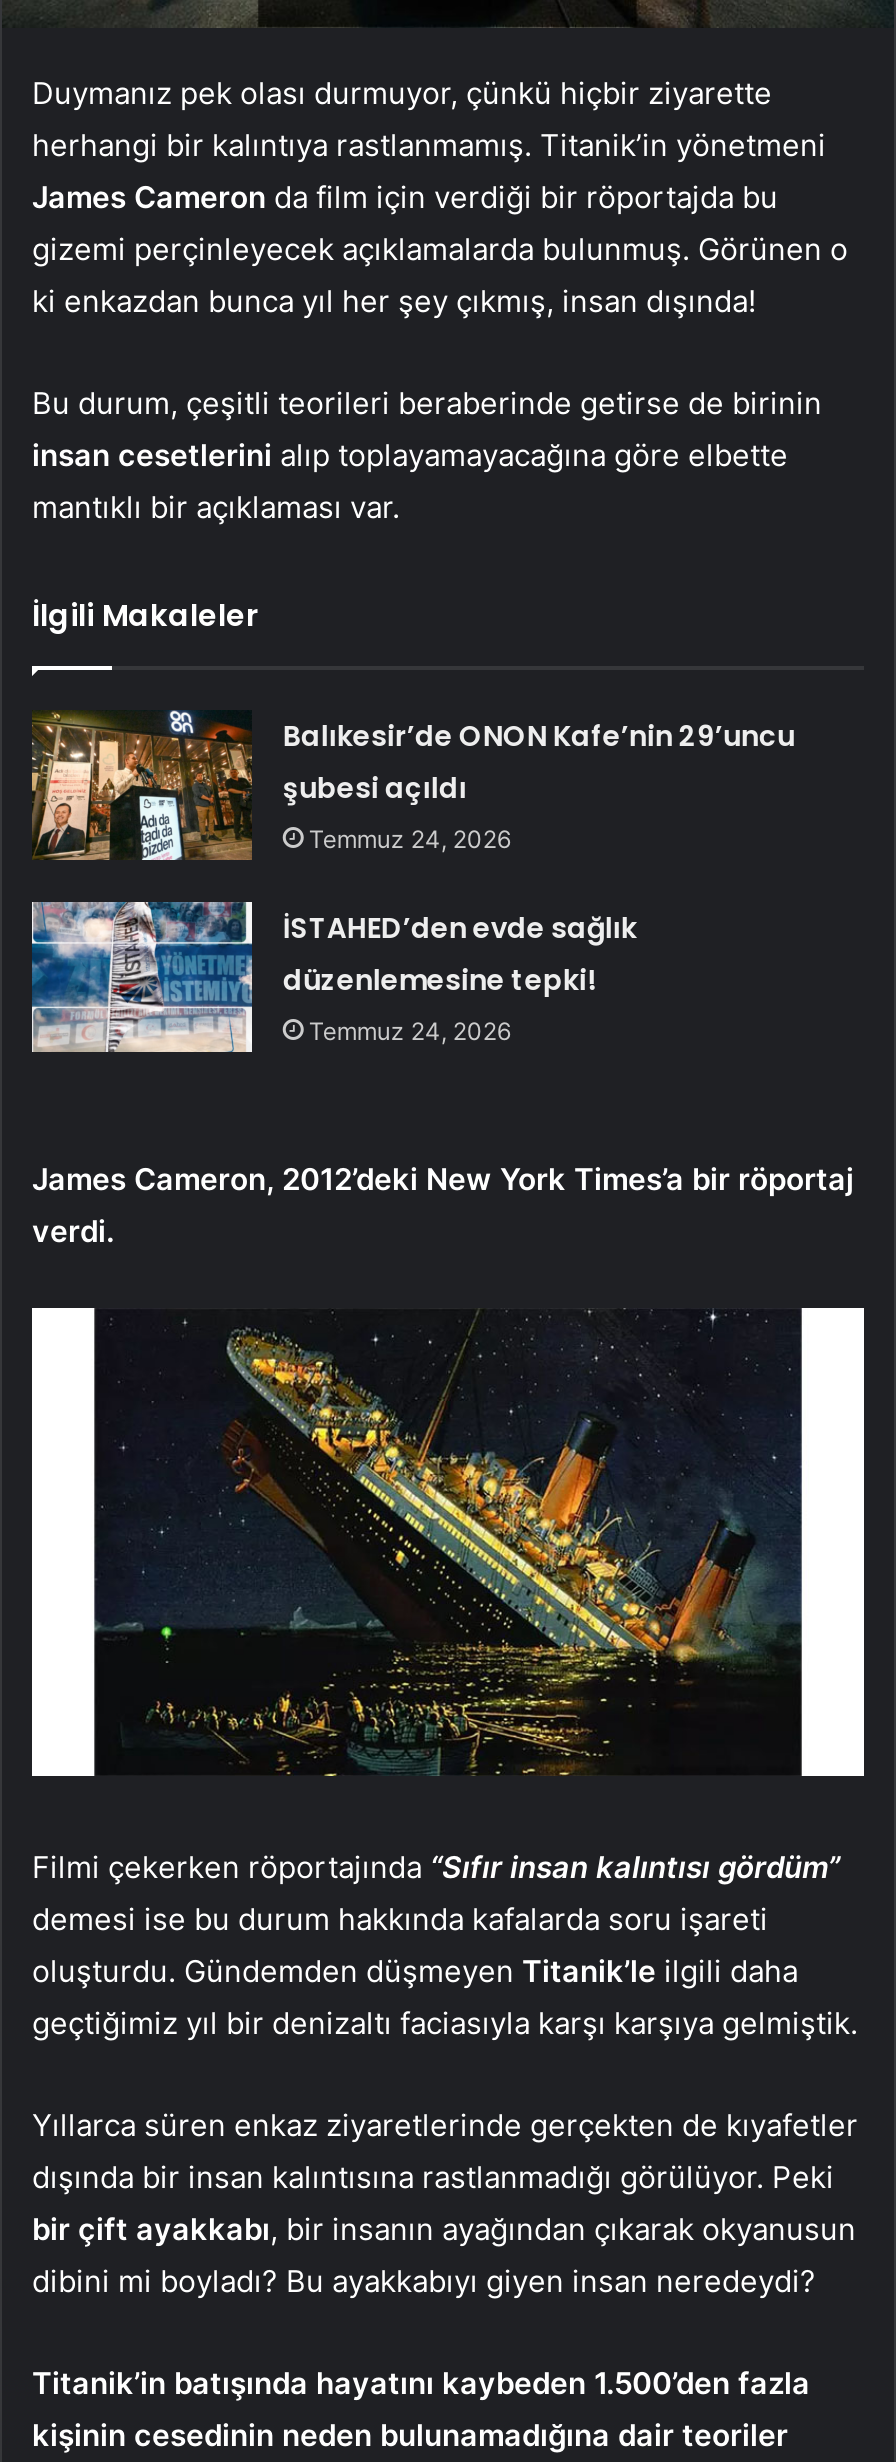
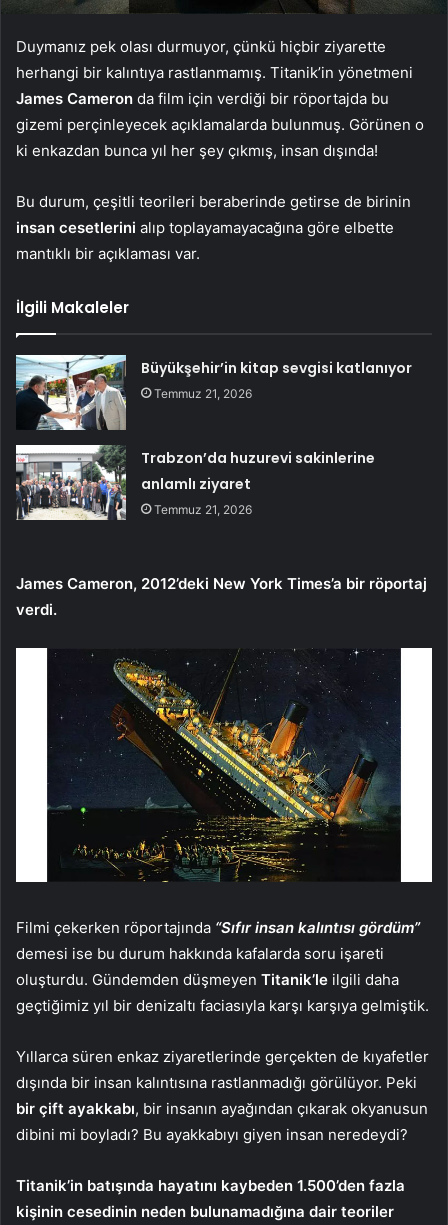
[32,710,795,862] [image] | Balıkesir’de ONON Kafe’nin 29’uncu | şubesi açıldı | Temmuz 24, 2026 -> [15,354,412,431] [image] | Büyükşehir’in kitap sevgisi katlanıyor | Temmuz 21, 2026
[30,900,637,1054] [image] | İSTAHED’den evde sağlık | düzenlemesine tepki! | Temmuz 24, 2026 -> [15,444,375,520] [image] | Trabzon’da huzurevi sakinlerine | anlamlı ziyaret | Temmuz 21, 2026

